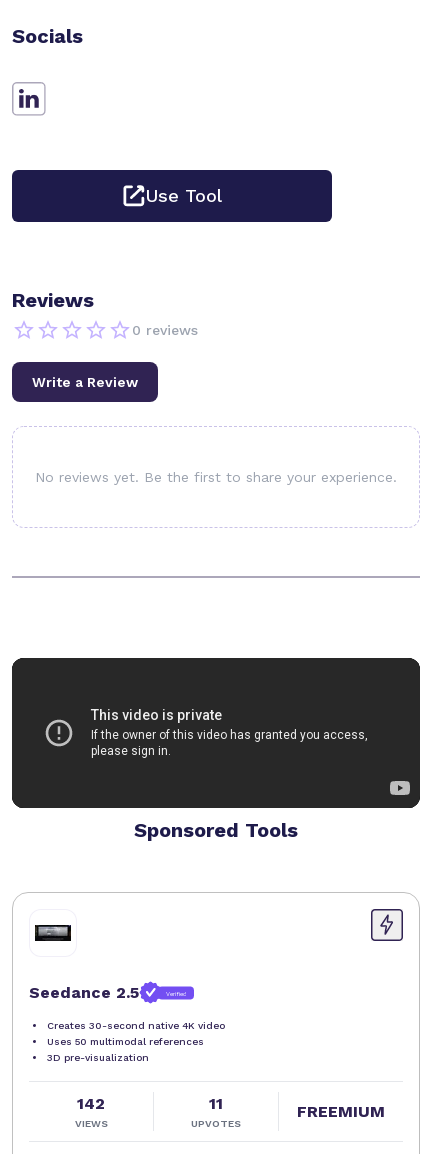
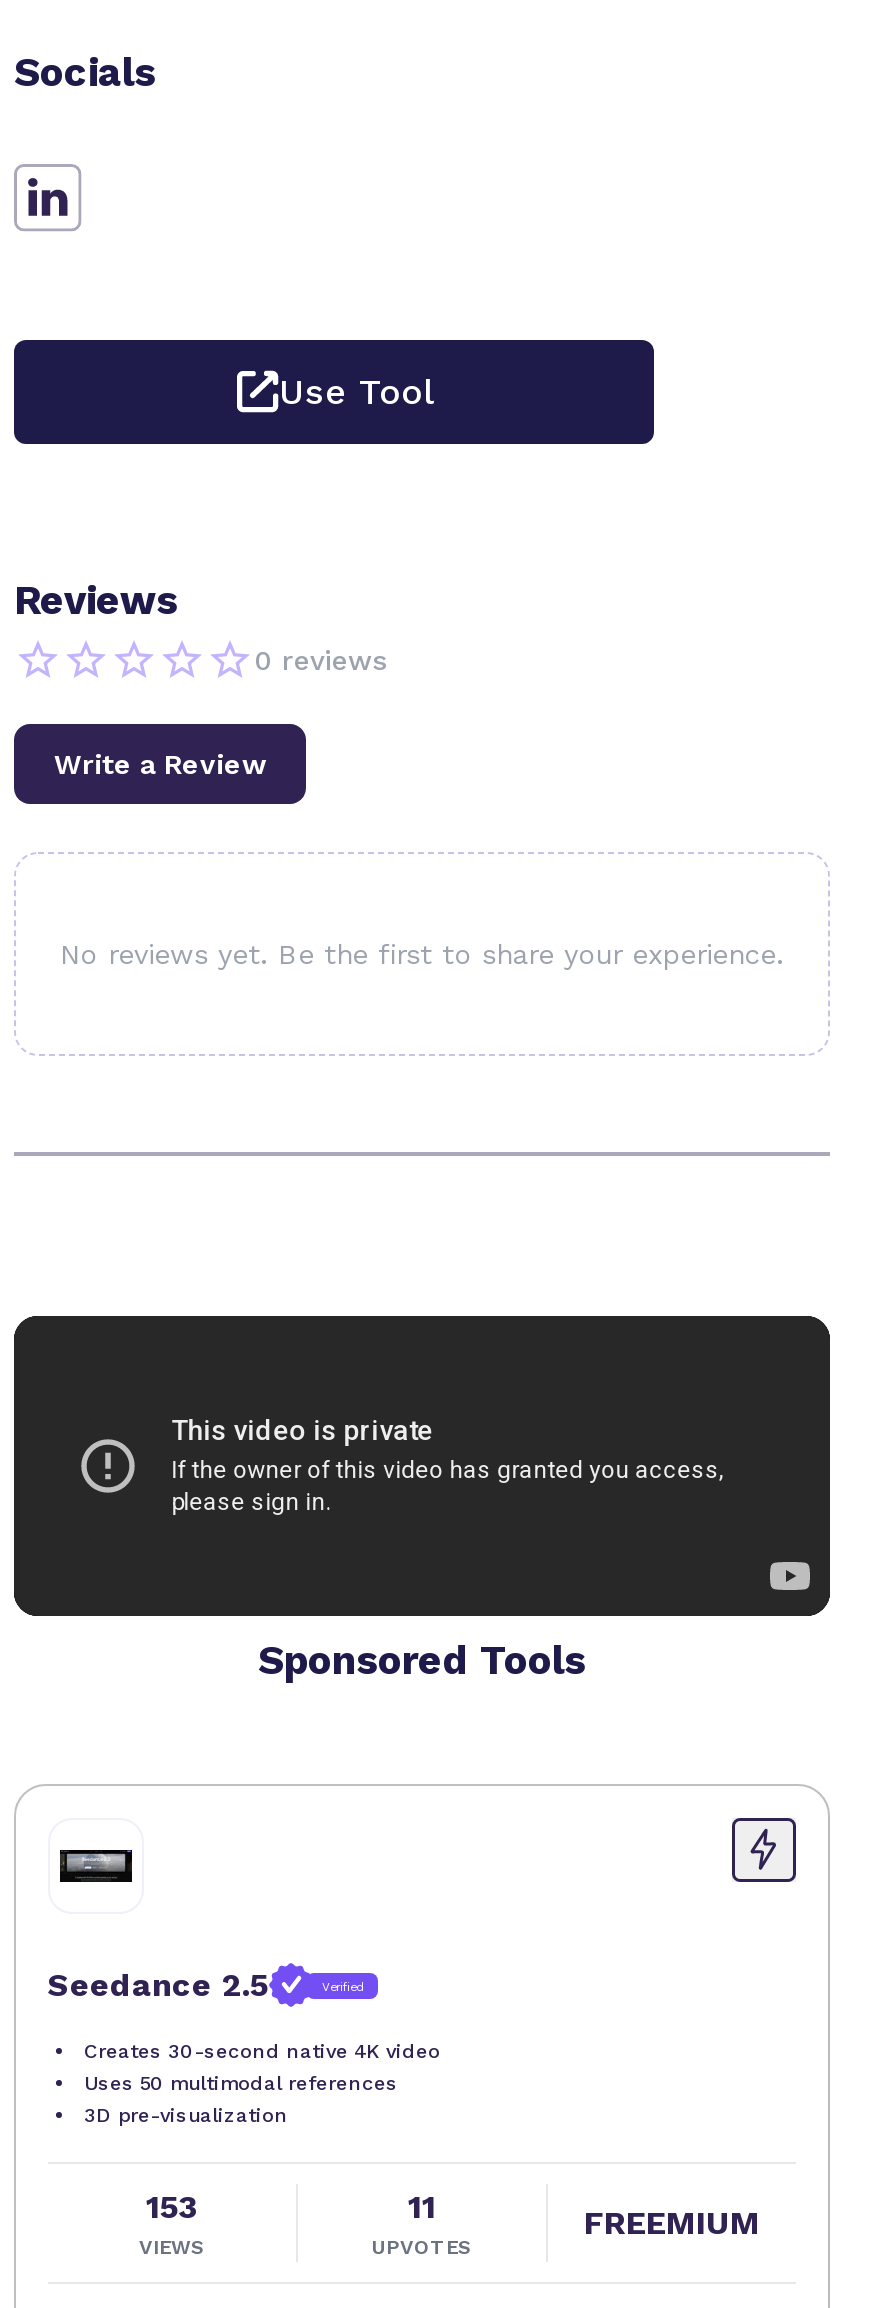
[77,1094,105,1113] 142 -> [146,2188,198,2226] 153

